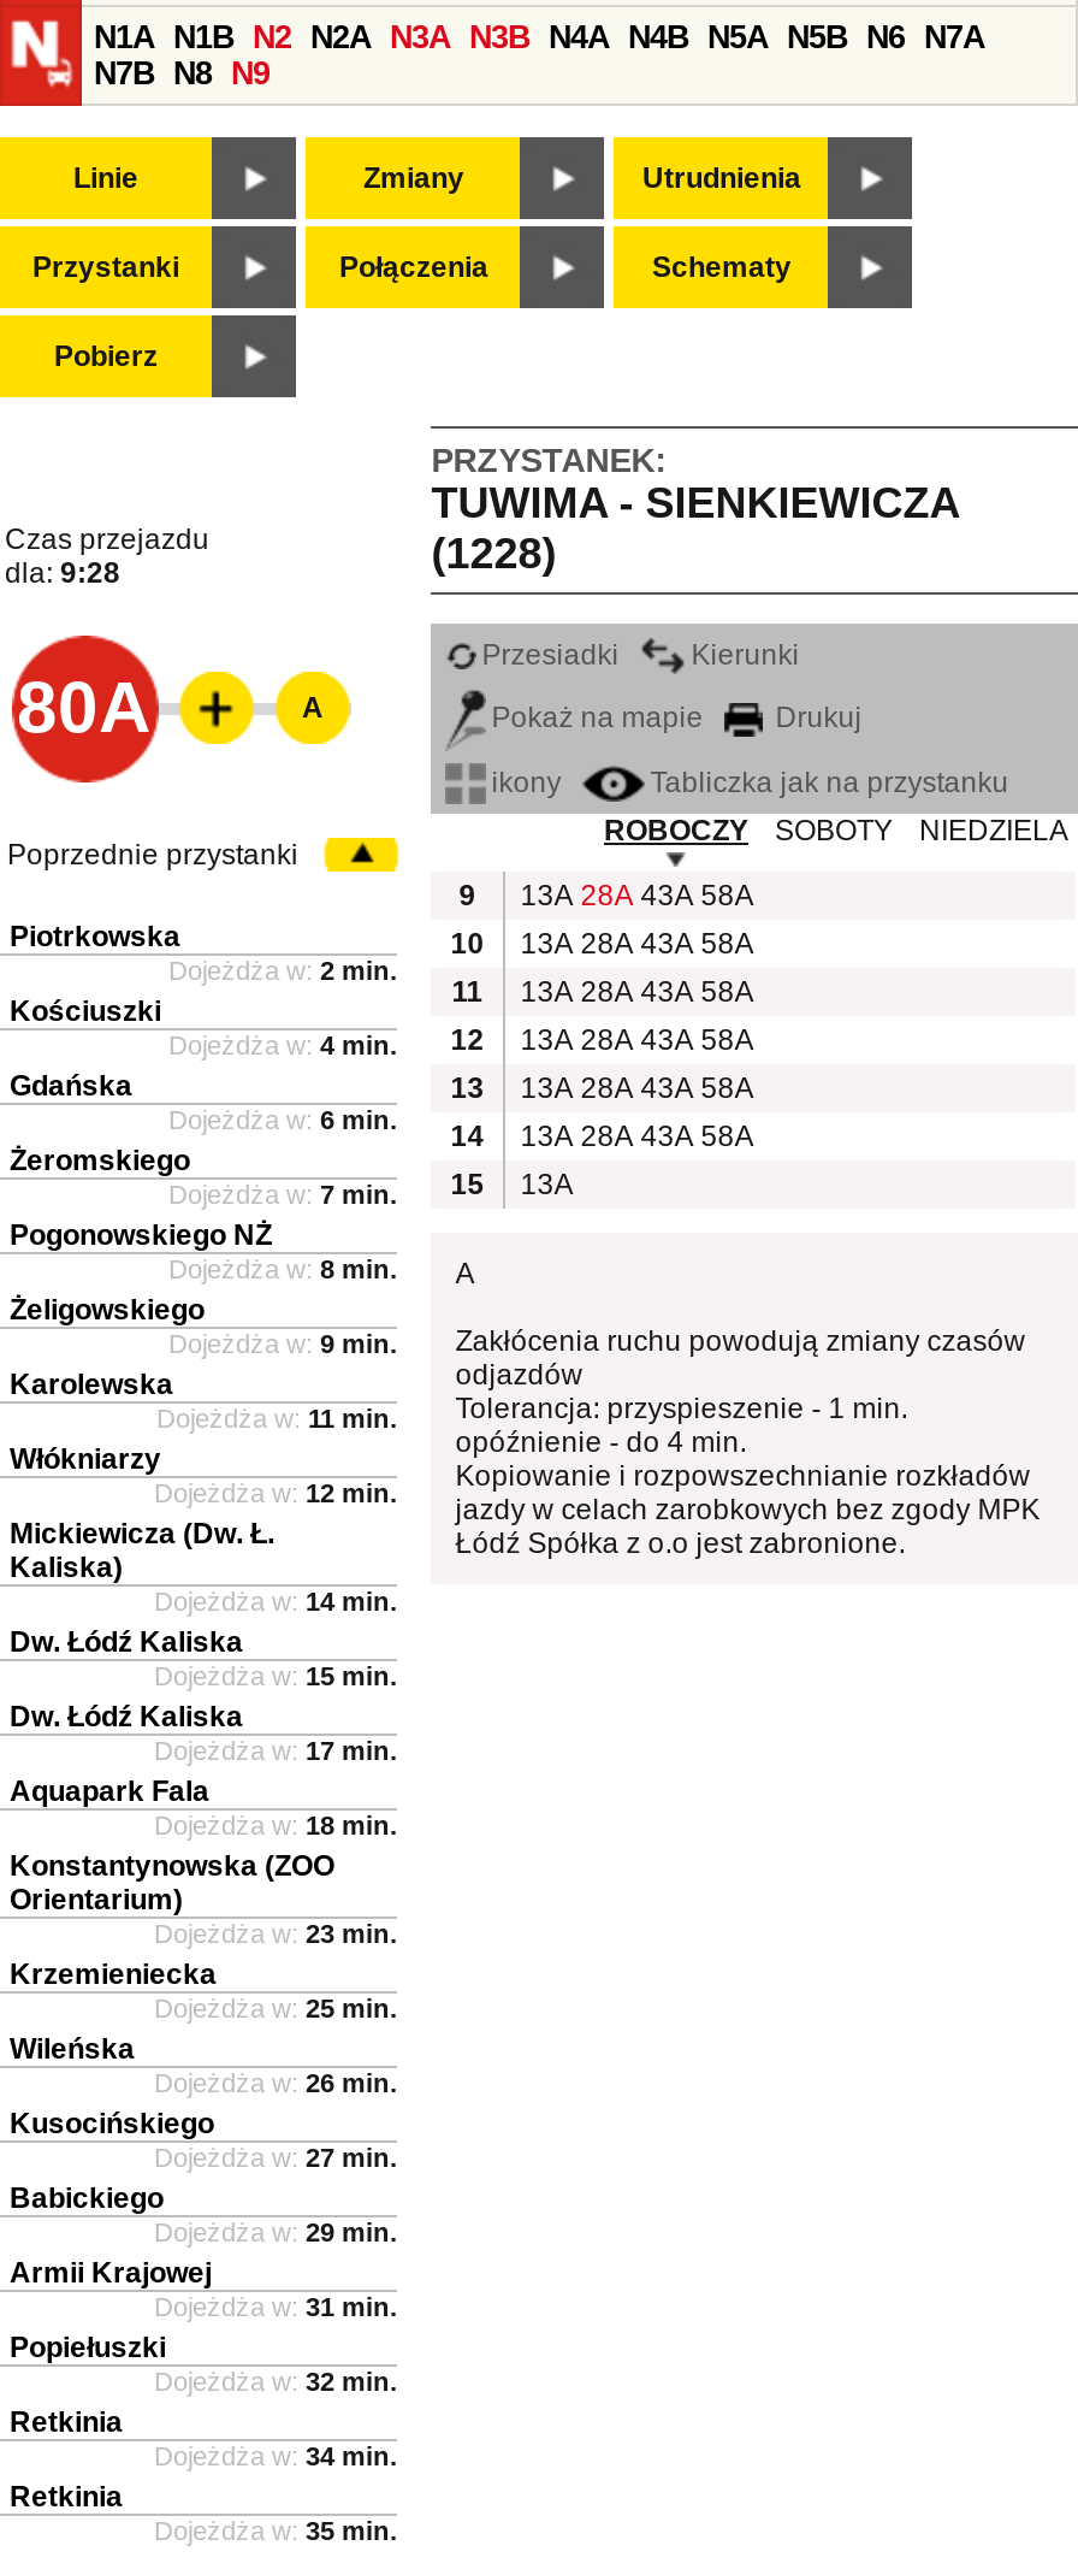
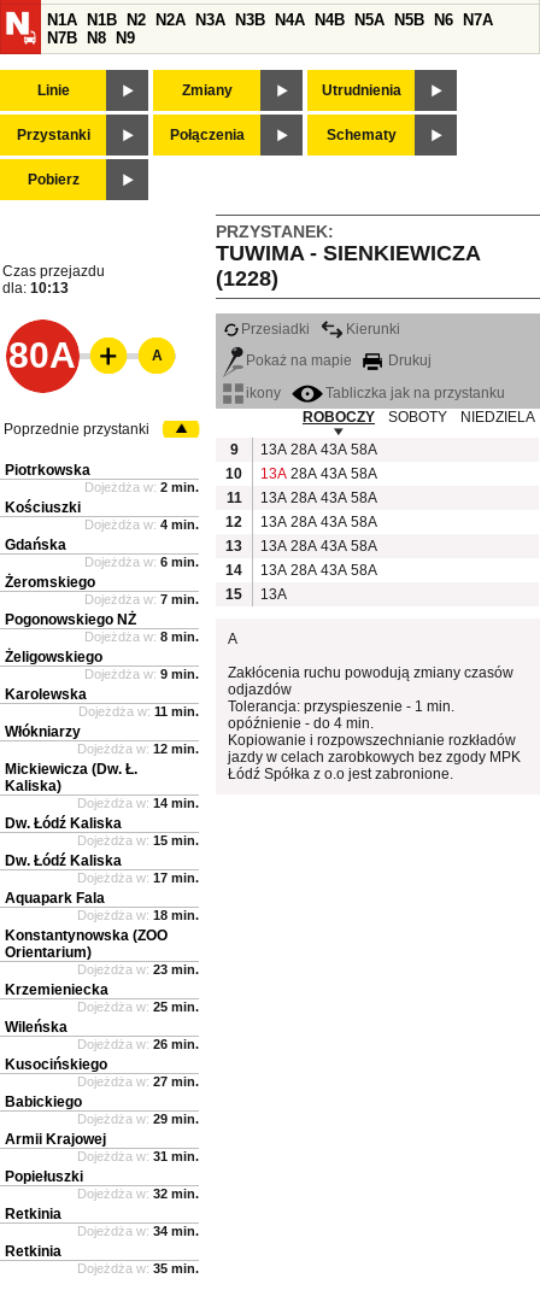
[5,556,120,590] dla: 9:28 -> [2,280,69,297] dla: 10:13

